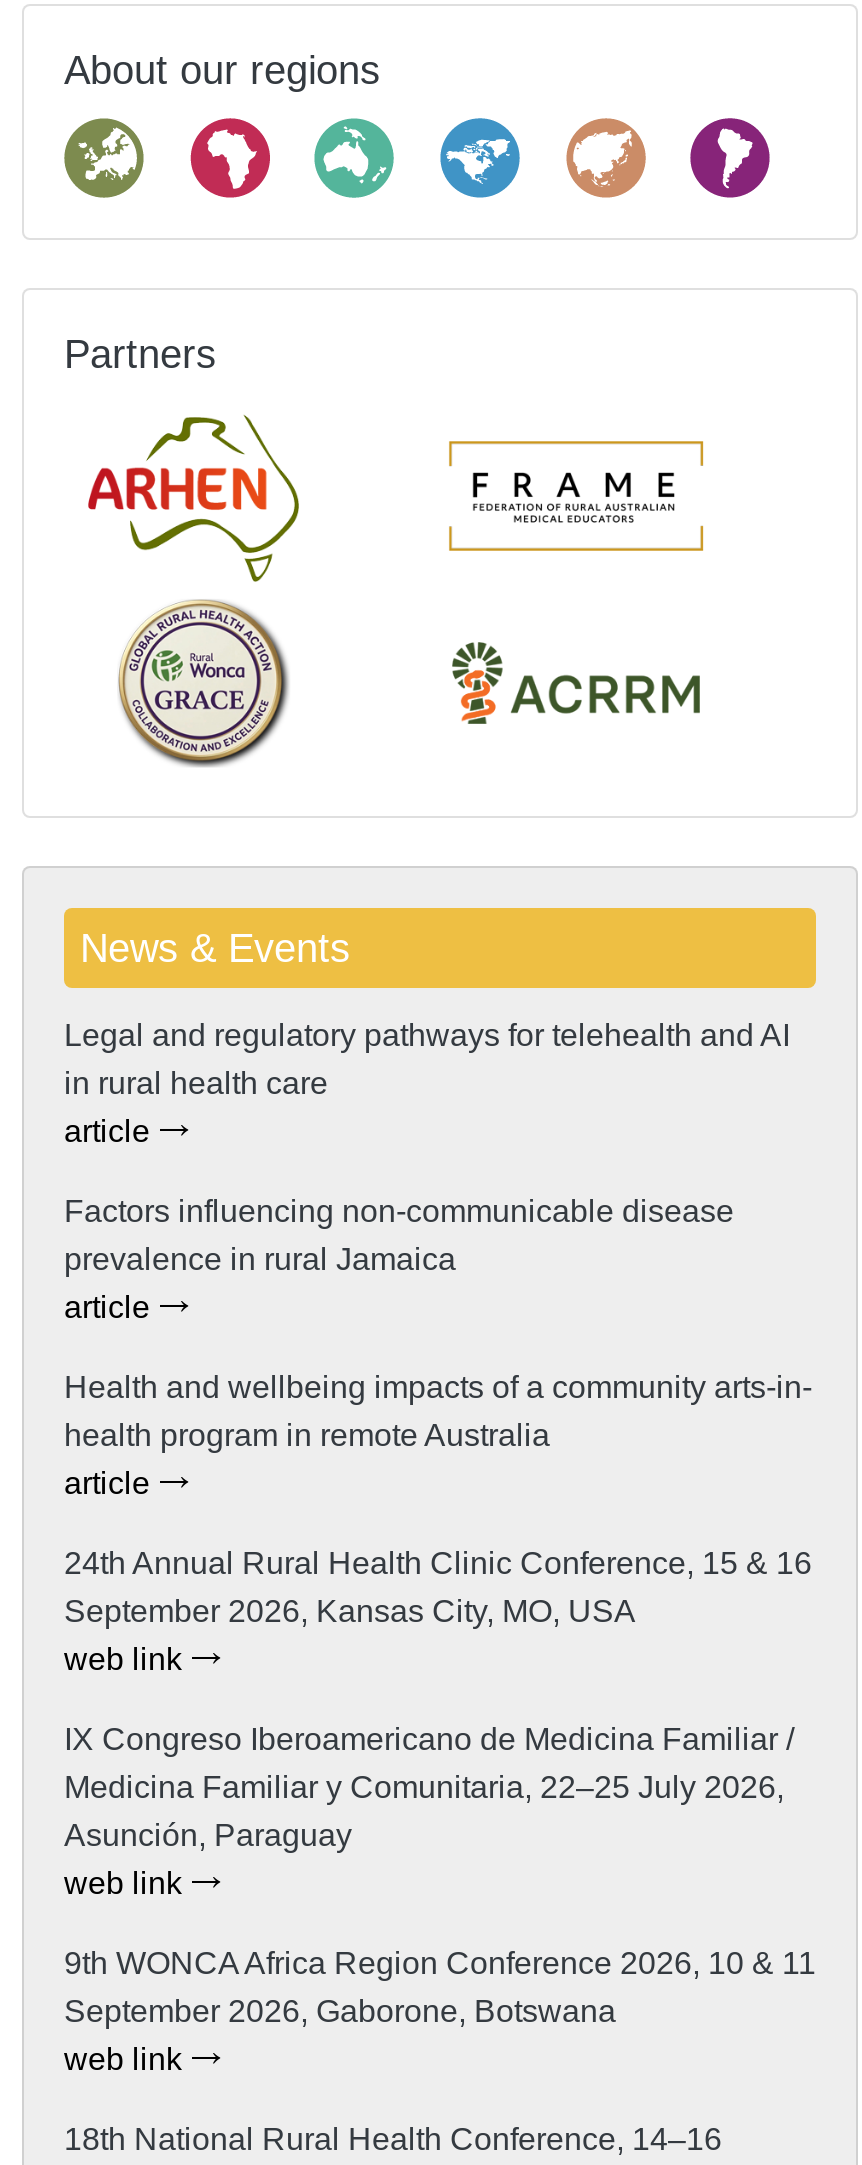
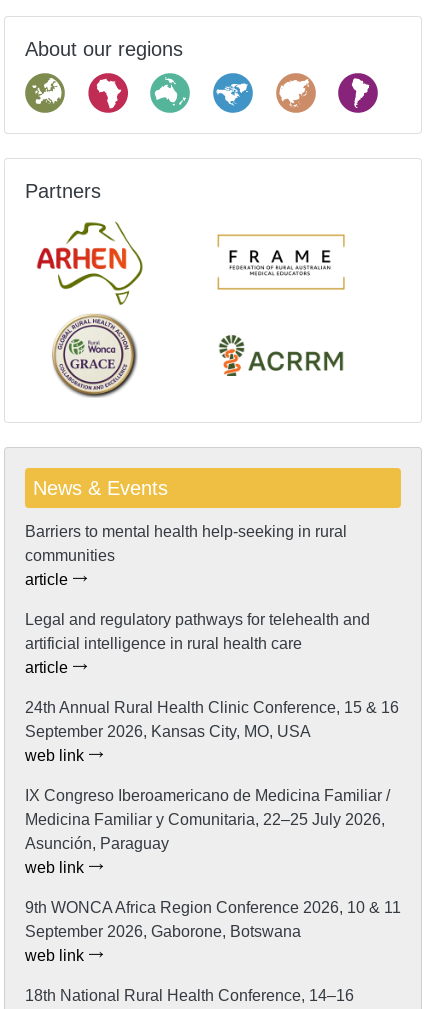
[64,1018,790,1100] Legal and regulatory pathways for telehealth and AI | in rural health care -> [25,523,347,564] Barriers to mental health help-seeking in rural | communities
[64,1194,812,1452] Factors influencing non-communicable disease | prevalence in rural Jamaica | article | Health and wellbeing impacts of a community arts-in- | health program in remote Australia -> [25,611,370,652] Legal and regulatory pathways for telehealth and | artificial intelligence in rural health care

